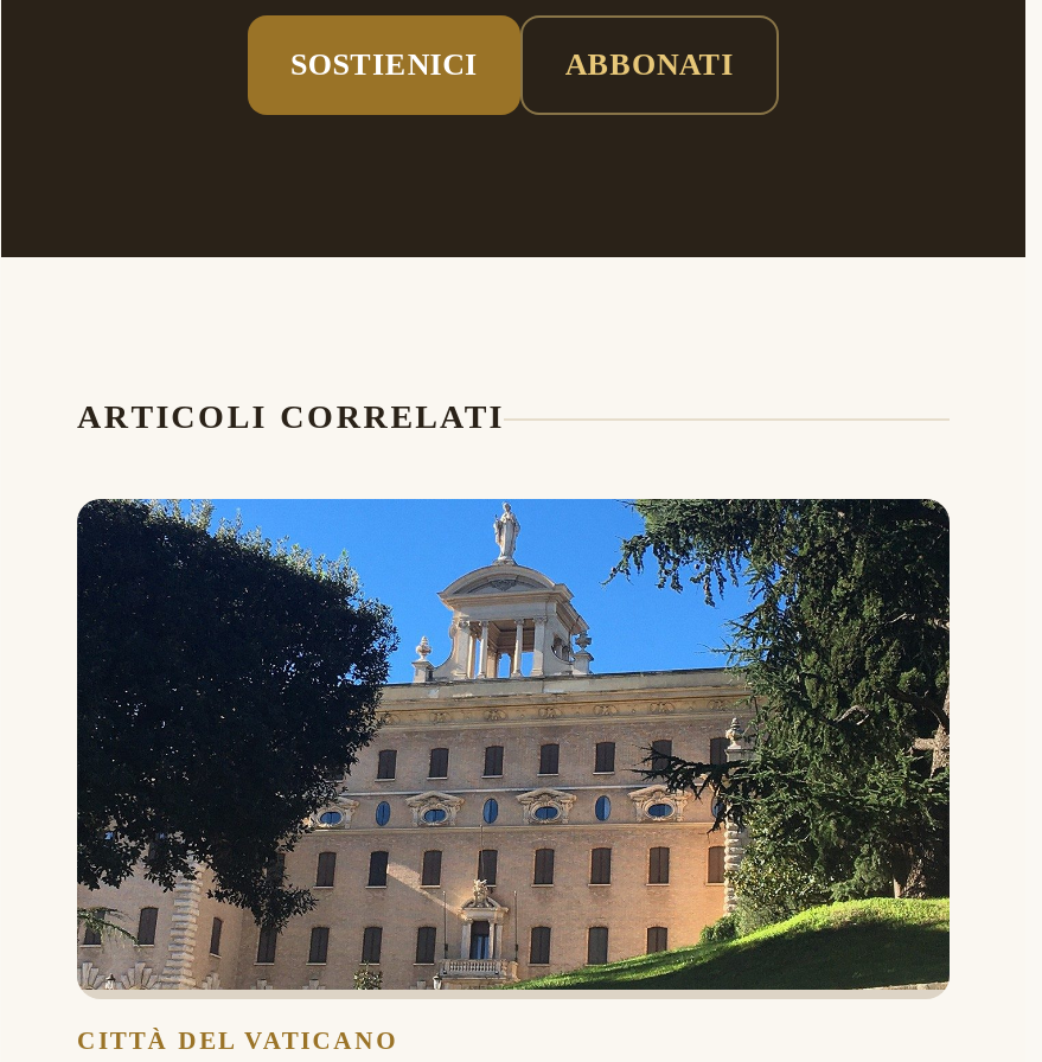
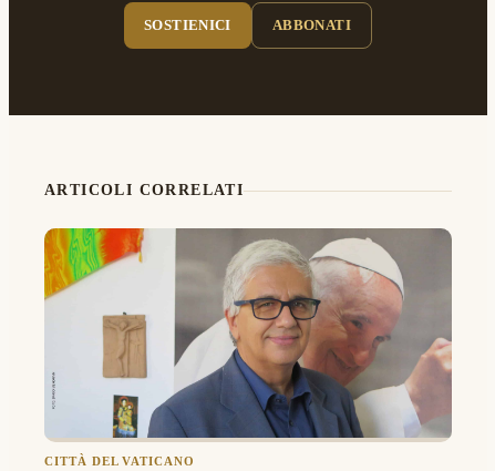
[75,497,952,992] [image] -> [43,227,452,439] [image]

